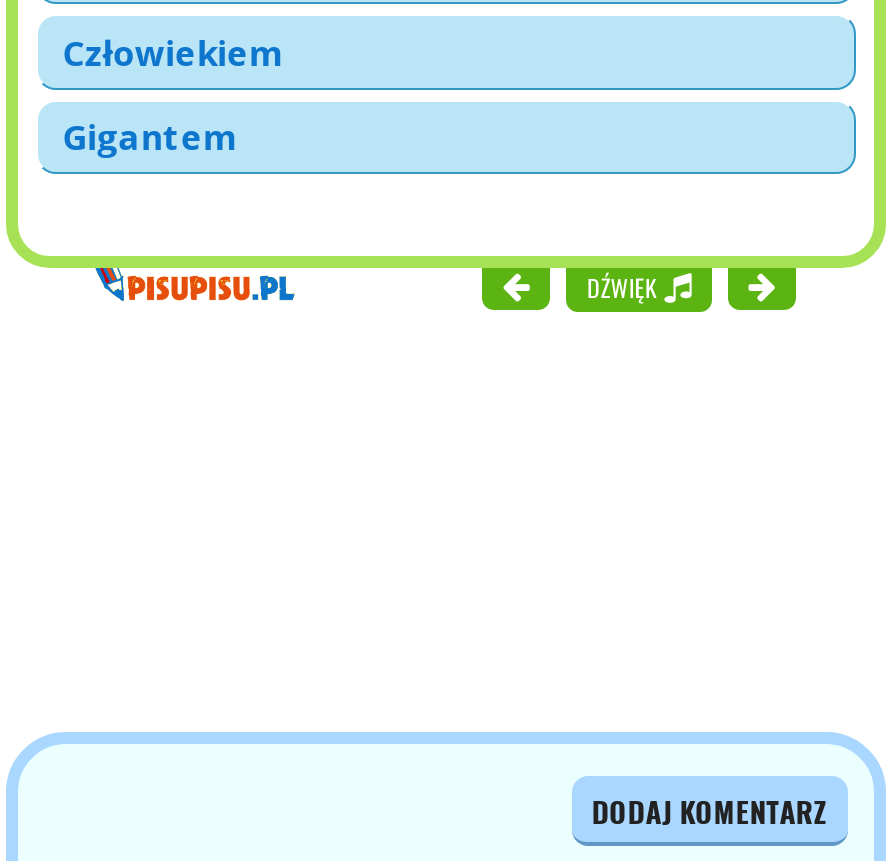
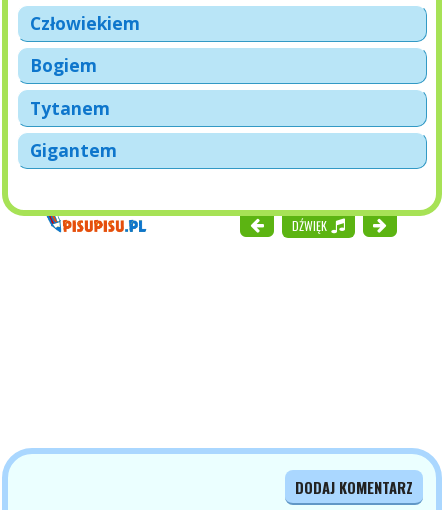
none -> [30,53,110,119] Bogiem | Tytanem

